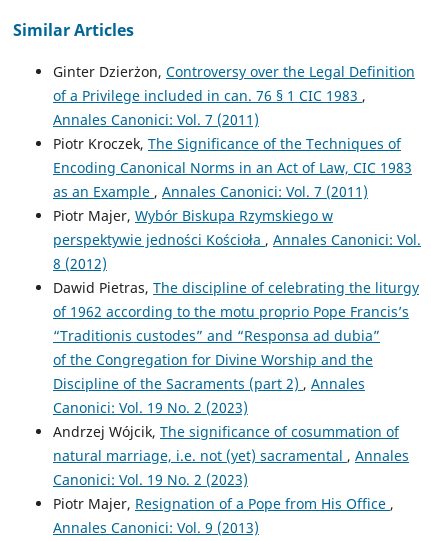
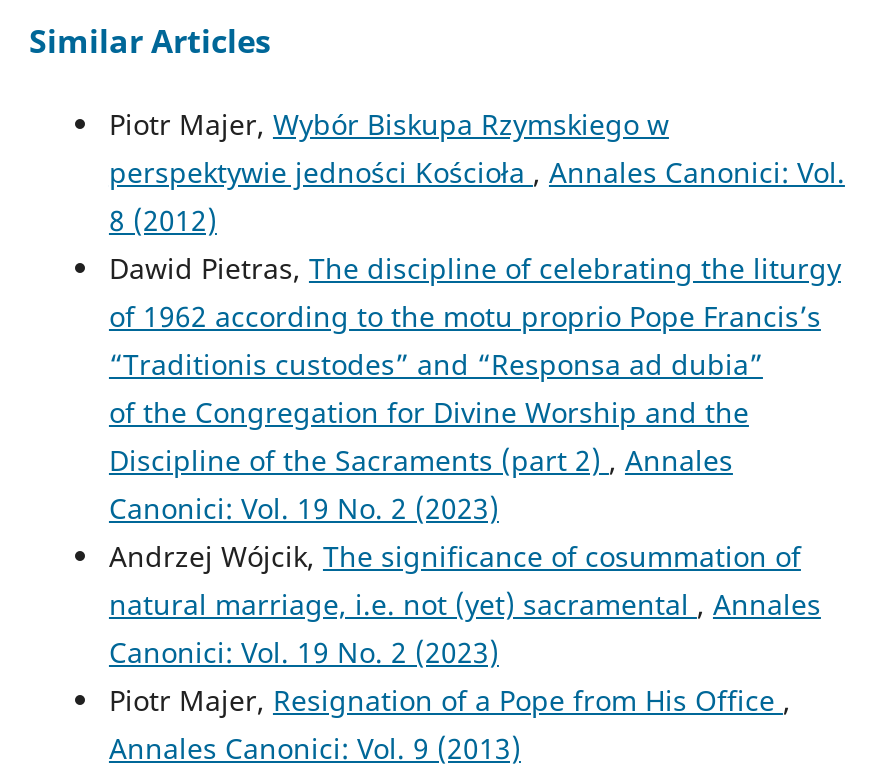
[53,62,415,201] Ginter Dzierżon, Controversy over the Legal Definition | of a Privilege included in can. 76 § 1 CIC 1983, | Annales Canonici: Vol. 7 (2011) | Piotr Kroczek, The Significance of the Techniques of | Encoding Canonical Norms in an Act of Law, CIC 1983 | as an Example, Annales Canonici: Vol. 7 (2011) -> none

